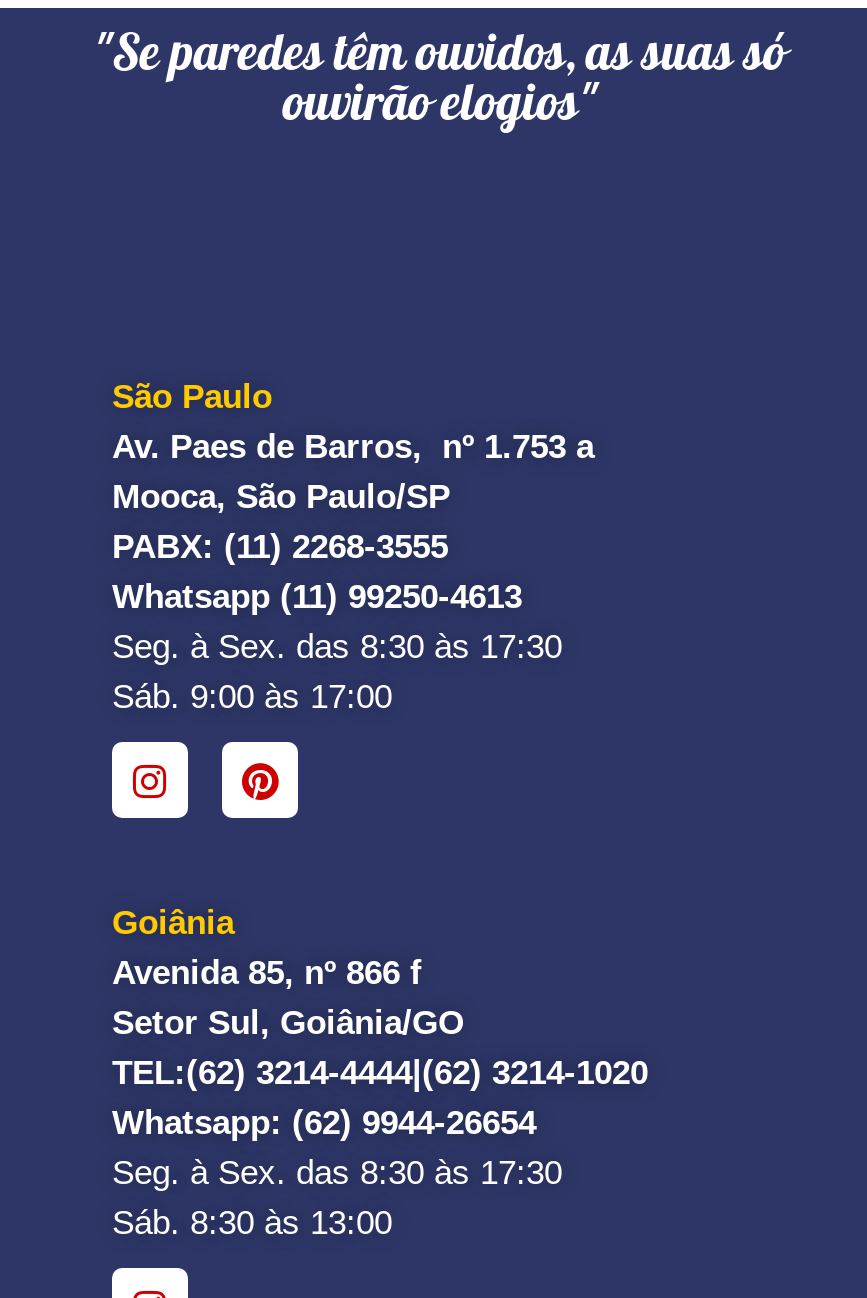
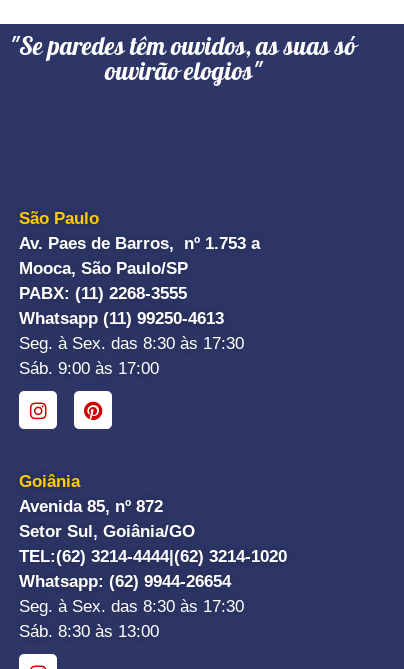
[112,954,422,992] Avenida 85, nº 866 f -> [19,497,163,516] Avenida 85, nº 872

